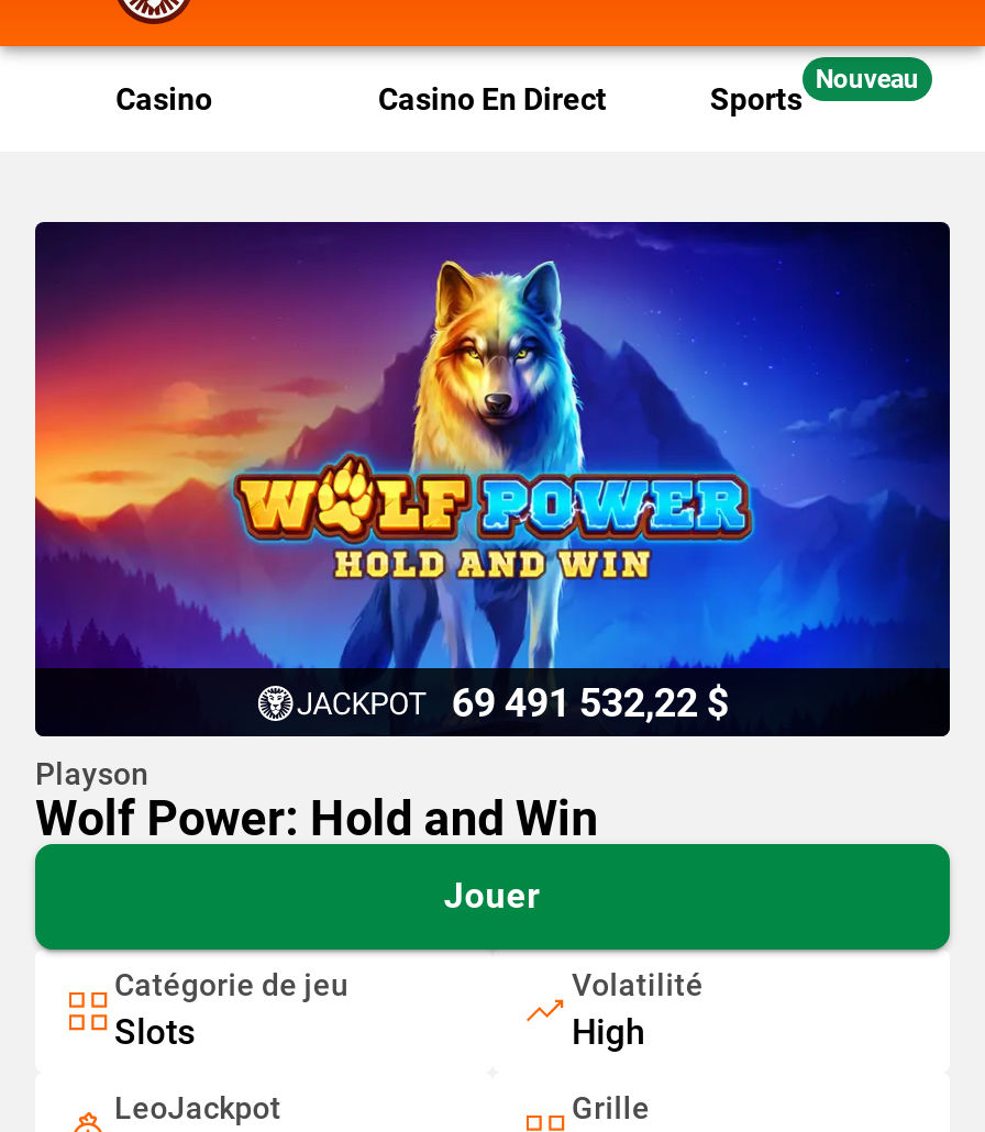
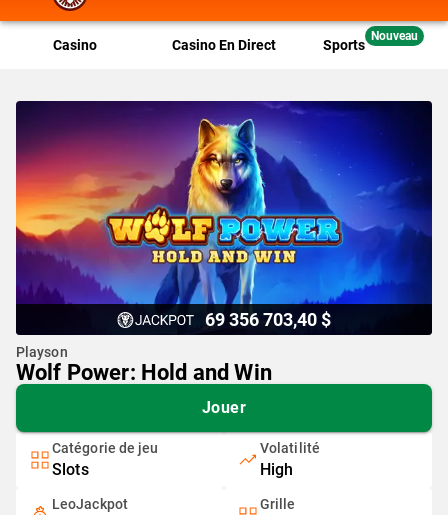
[452,679,729,725] 69 491 532,22 $ -> [205,309,331,330] 69 356 703,40 $

